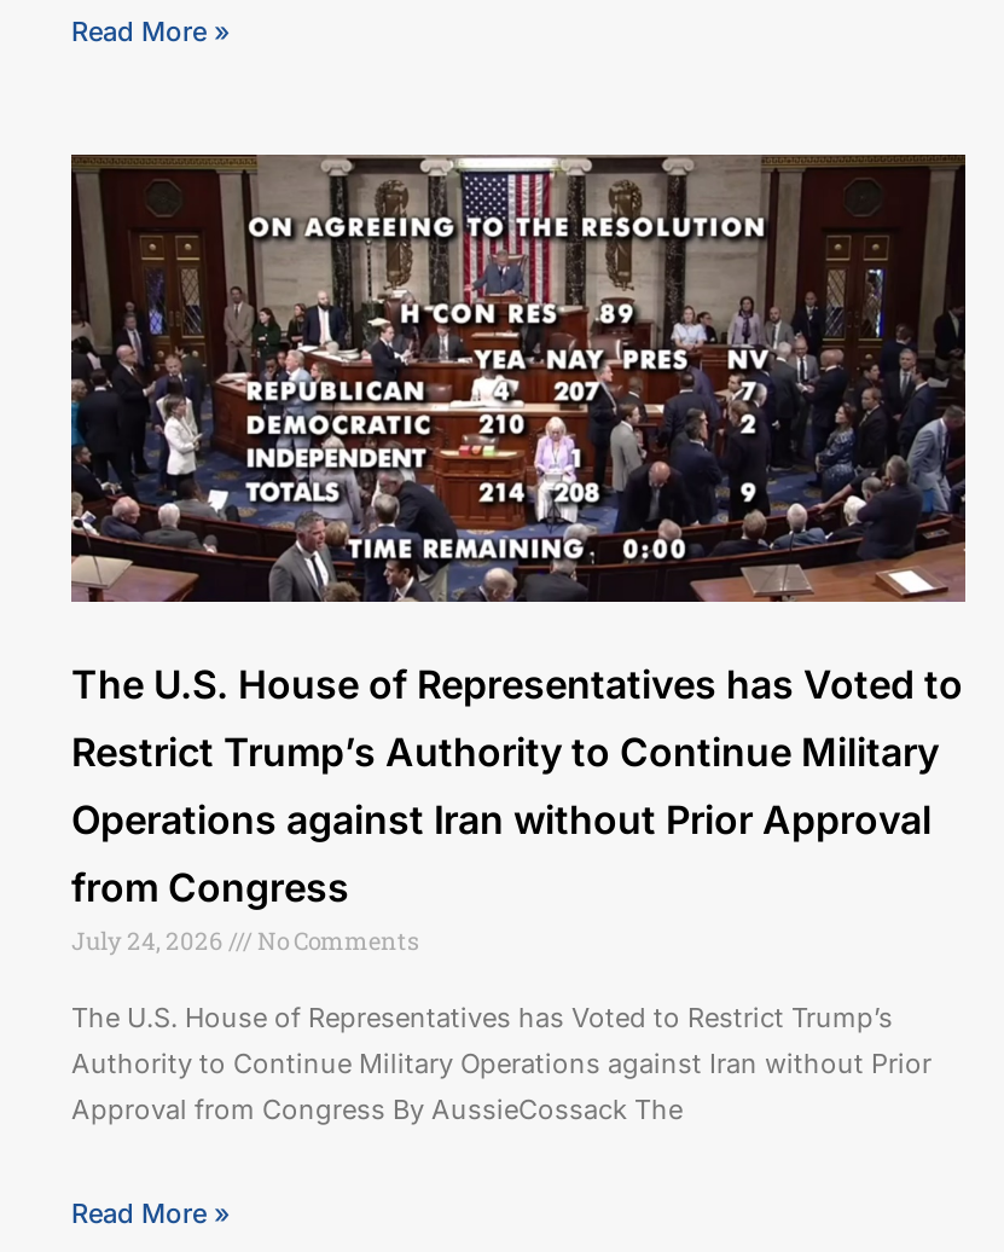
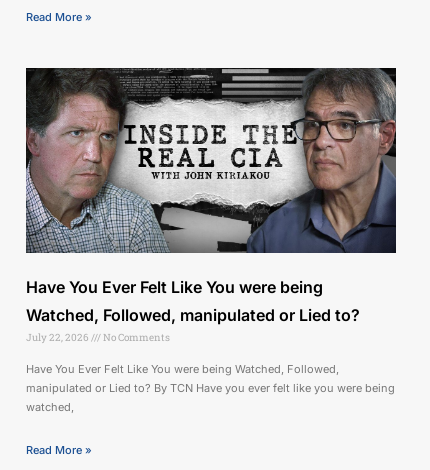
[71,153,968,603] [image] -> [25,67,397,214] [image]
[71,659,963,957] The U.S. House of Representatives has Voted to | Restrict Trump’s Authority to Continue Military | Operations against Iran without Prior Approval | from Congress | July 24, 2026 -> [26,277,360,344] Have You Ever Felt Like You were being | Watched, Followed, manipulated or Lied to? | July 22, 2026
[71,1000,932,1126] The U.S. House of Representatives has Voted to Restrict Trump’s | Authority to Continue Military Operations against Iran without Prior | Approval from Congress By AussieCossack The -> [26,362,395,414] Have You Ever Felt Like You were being Watched, Followed, | manipulated or Lied to? By TCN Have you ever felt like you were being | watched,

